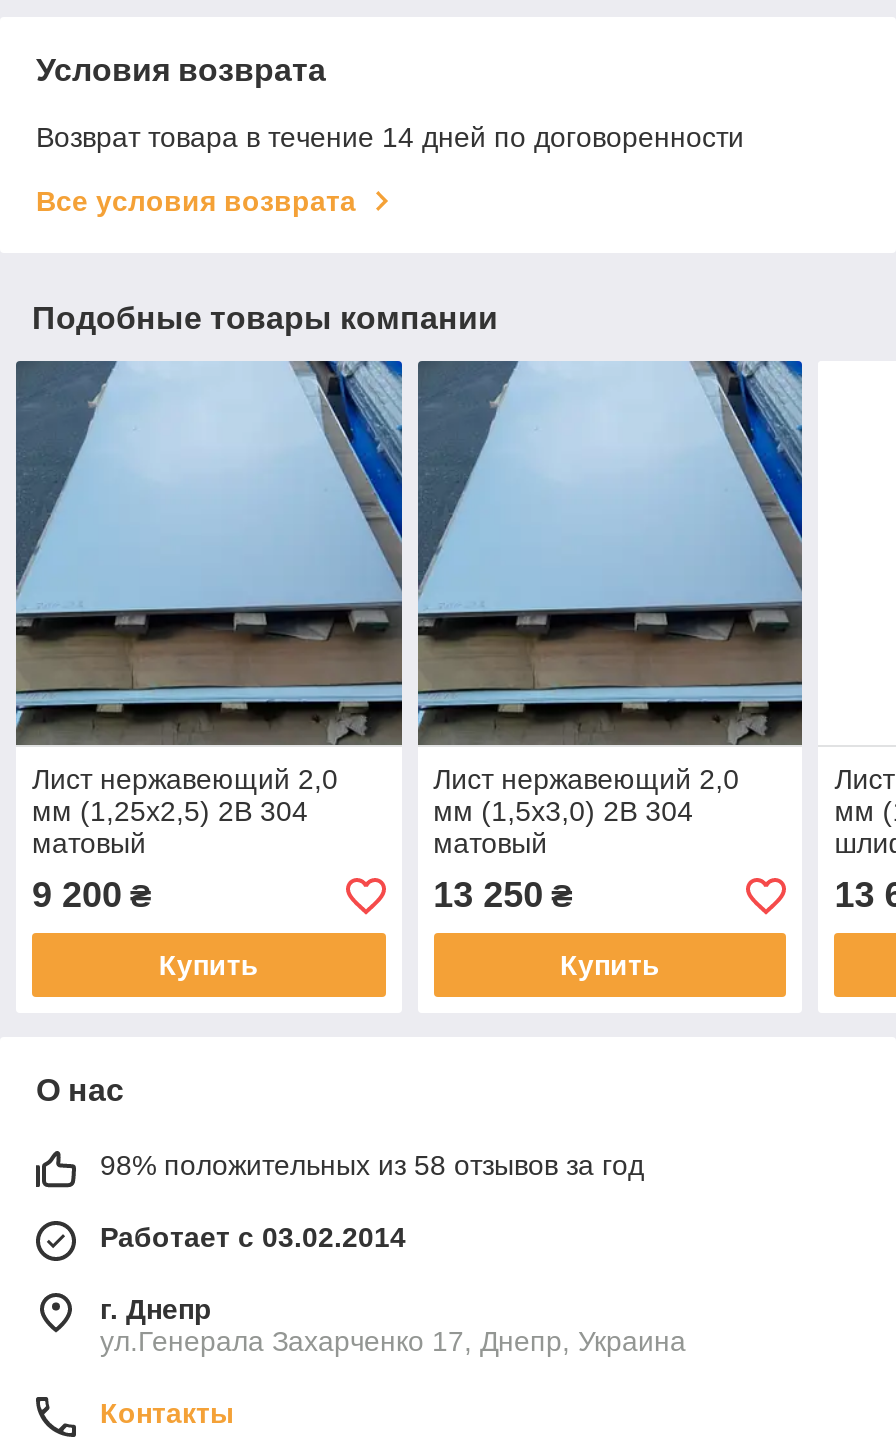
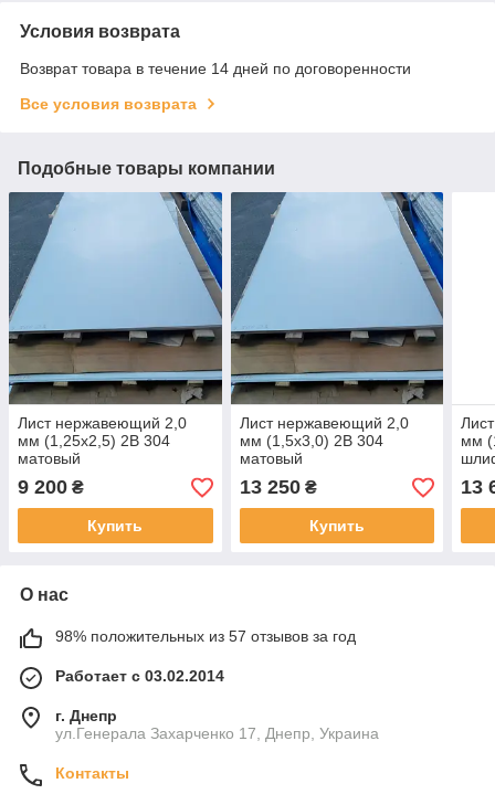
[100,1150,644,1182] 98% положительных из 58 отзывов за год -> [55,628,356,645] 98% положительных из 57 отзывов за год

